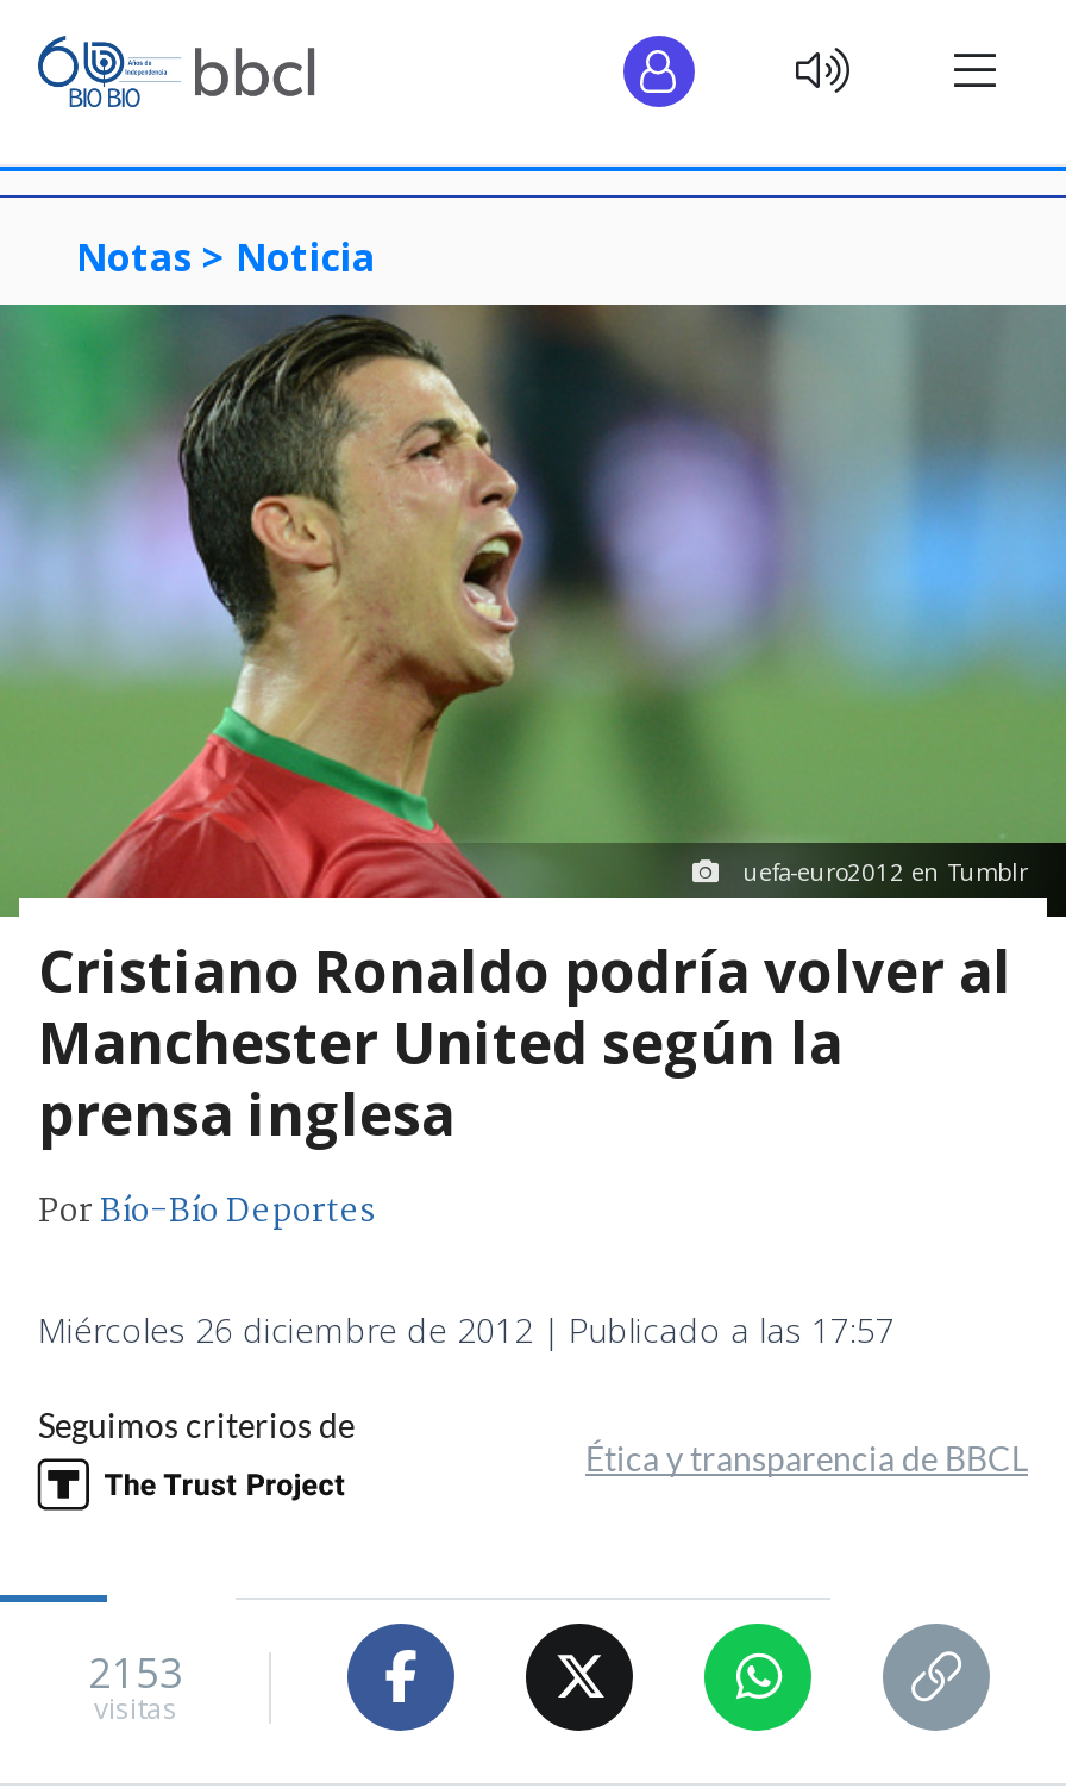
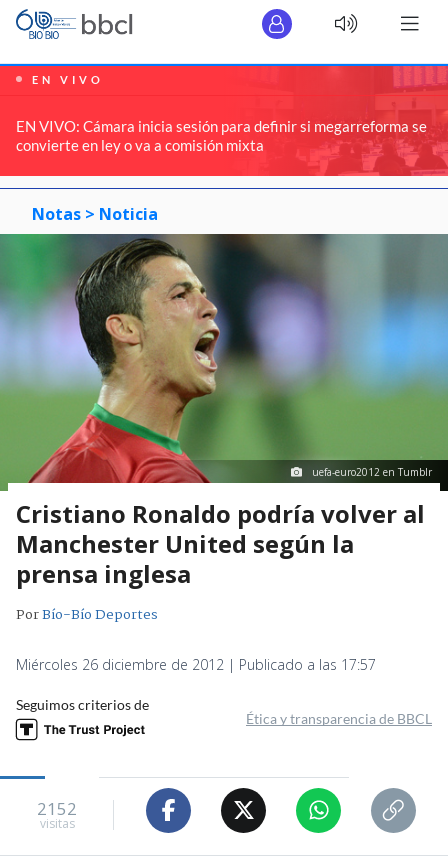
none -> [3,65,445,178] [image] | EN VIVO | EN VIVO: Cámara inicia sesión para definir si megarreforma se | convierte en ley o va a comisión mixta
[88,1646,183,1701] 2153 -> [37,797,77,820] 2152

